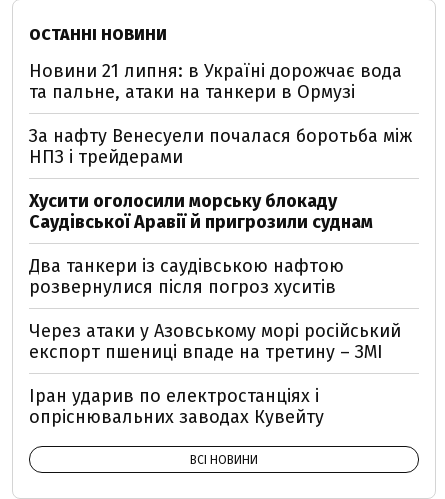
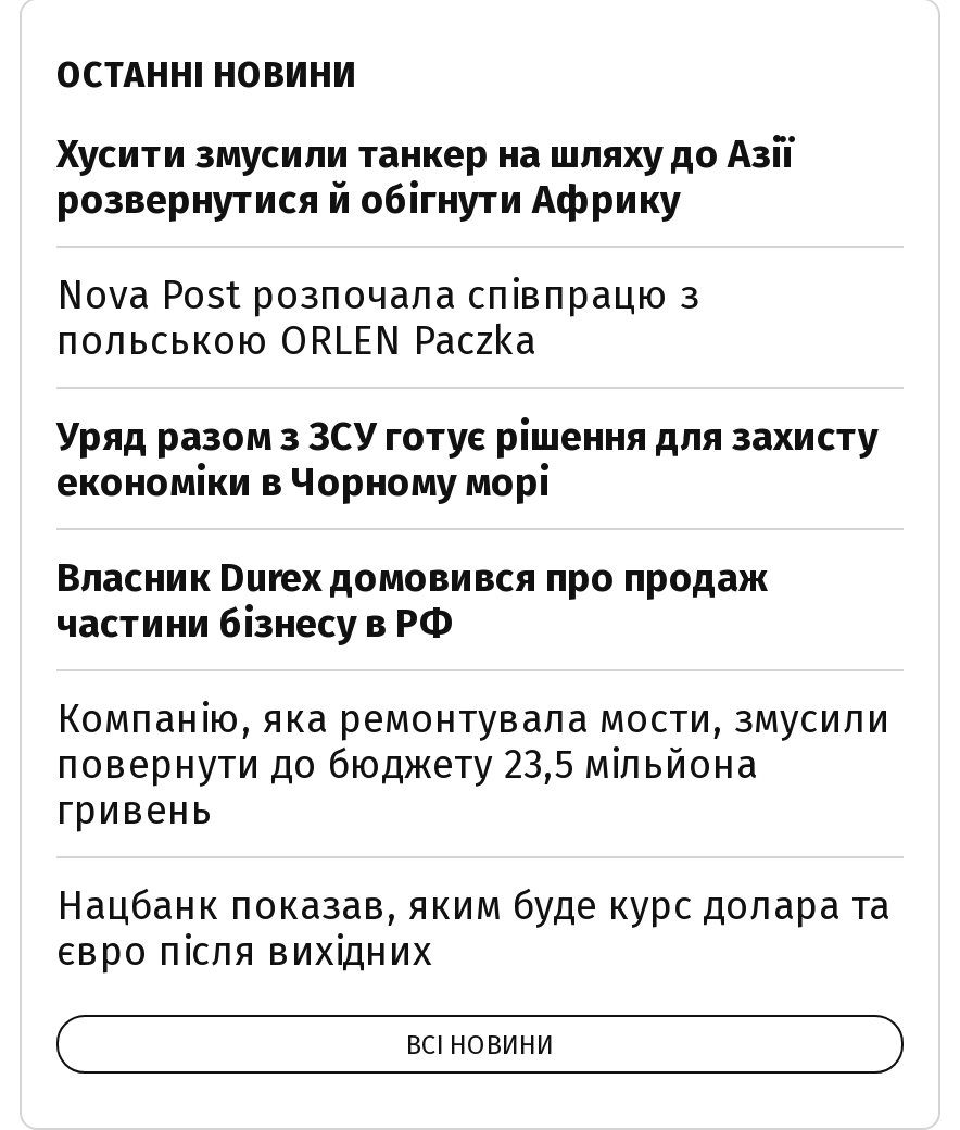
[29,60,402,103] Новини 21 липня: в Україні дорожчає вода | та пальне, атаки на танкери в Ормузі -> [56,130,793,224] Хусити змусили танкер на шляху до Азії | розвернутися й обігнути Африку
[29,125,412,168] За нафту Венесуели почалася боротьба між | НПЗ і трейдерами -> [56,272,699,365] Nova Post розпочала співпрацю з | польською ORLEN Paczka
[29,190,373,233] Хусити оголосили морську блокаду | Саудівської Аравії й пригрозили суднам -> [56,413,877,506] Уряд разом з ЗСУ готує рішення для захисту | економіки в Чорному морі
[29,255,344,298] Два танкери із саудівською нафтою | розвернулися після погроз хуситів -> [56,554,771,648] Власник Durex домовився про продаж | частини бізнесу в РФ
[29,320,401,363] Через атаки у Азовському морі російський | експорт пшениці впаде на третину – ЗМІ -> [56,695,890,834] Компанію, яка ремонтувала мости, змусили | повернути до бюджету 23,5 мільйона | гривень
[29,385,324,428] Іран ударив по електростанціях і | опріснювальних заводах Кувейту -> [56,882,890,976] Нацбанк показав, яким буде курс долара та | євро після вихідних

